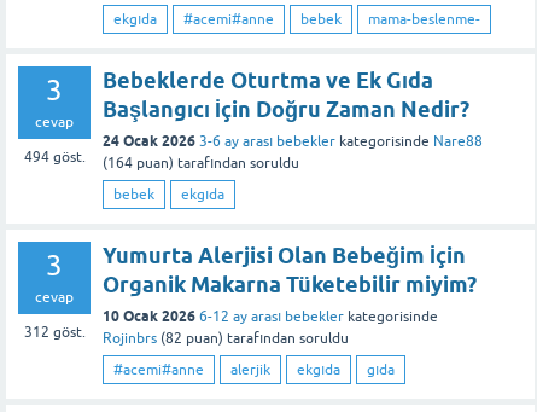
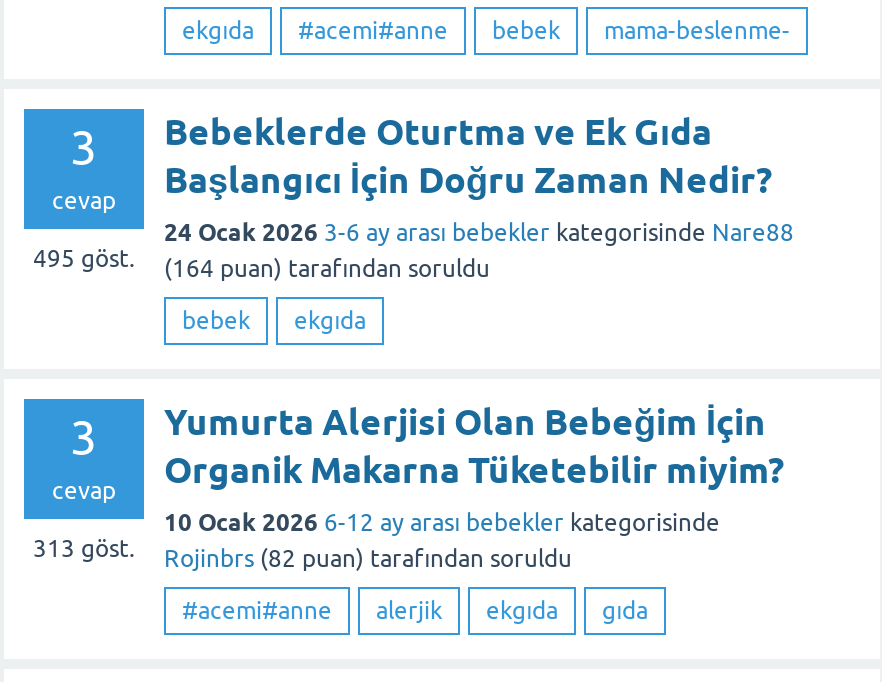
[24,149,299,172] 494 göst. (164 puan) tarafından soruldu -> [33,245,490,283] 495 göst. (164 puan) tarafından soruldu
[24,324,349,347] 312 göst. Rojinbrs (82 puan) tarafından soruldu -> [33,535,572,573] 313 göst. Rojinbrs (82 puan) tarafından soruldu

